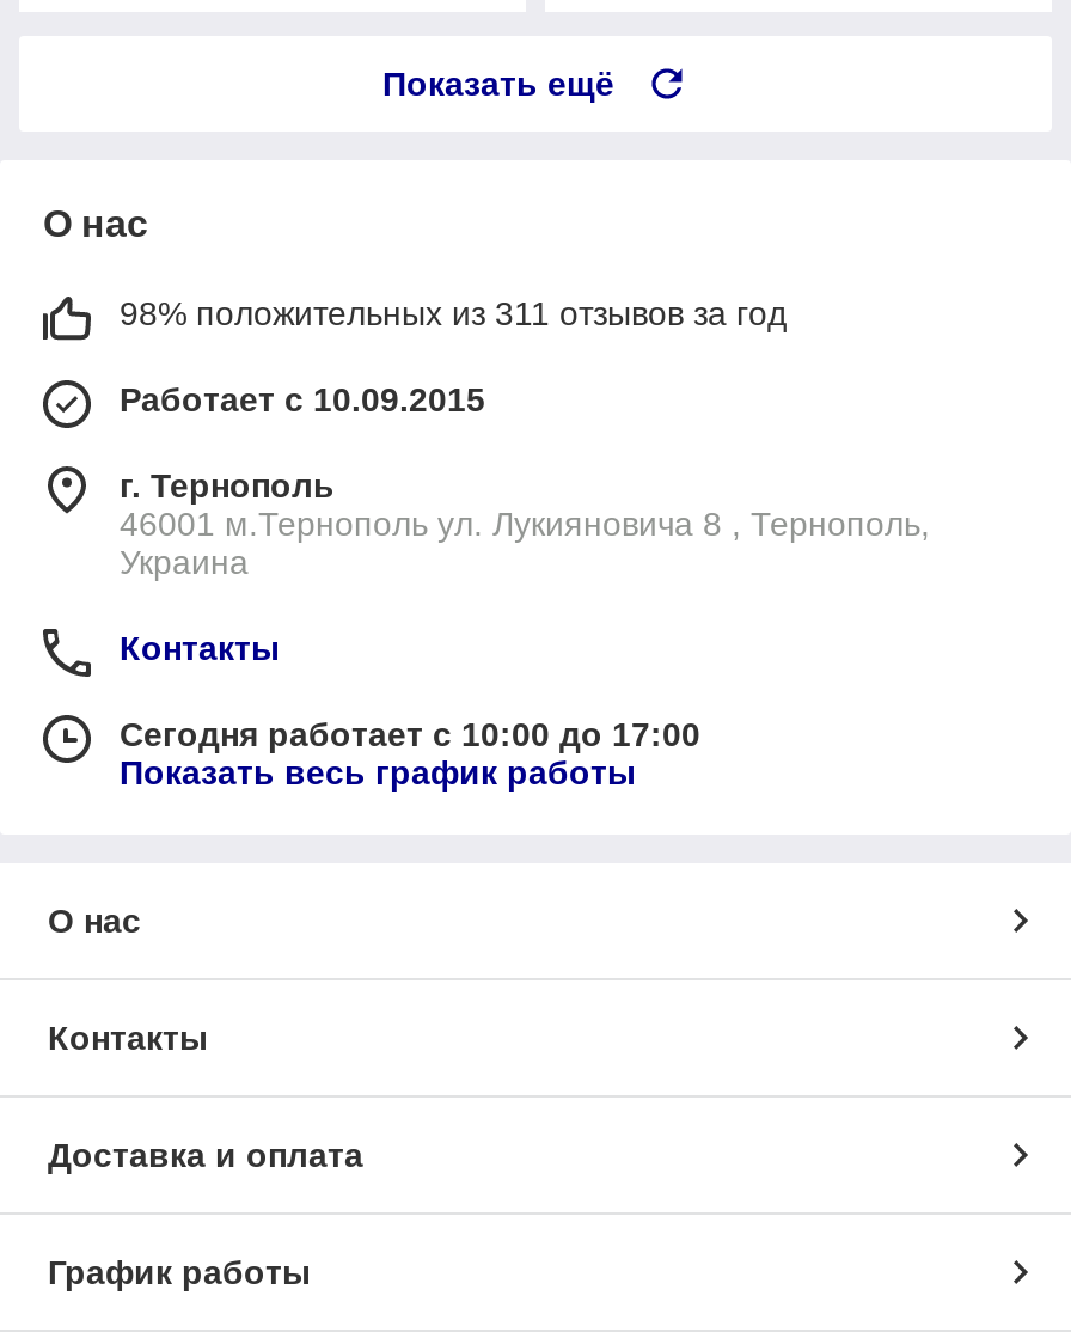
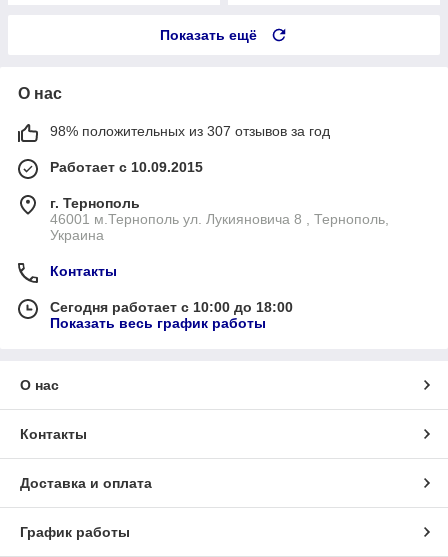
[120,294,787,332] 98% положительных из 311 отзывов за год -> [50,123,330,139] 98% положительных из 307 отзывов за год
[120,715,700,753] Сегодня работает с 10:00 до 17:00 -> [50,299,293,315] Сегодня работает с 10:00 до 18:00

